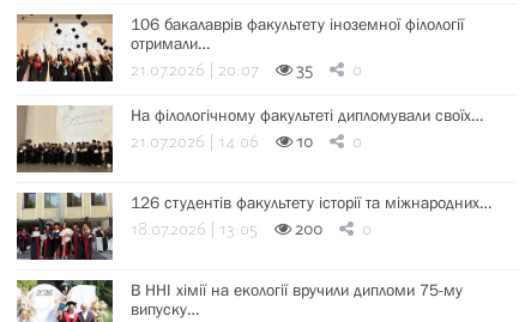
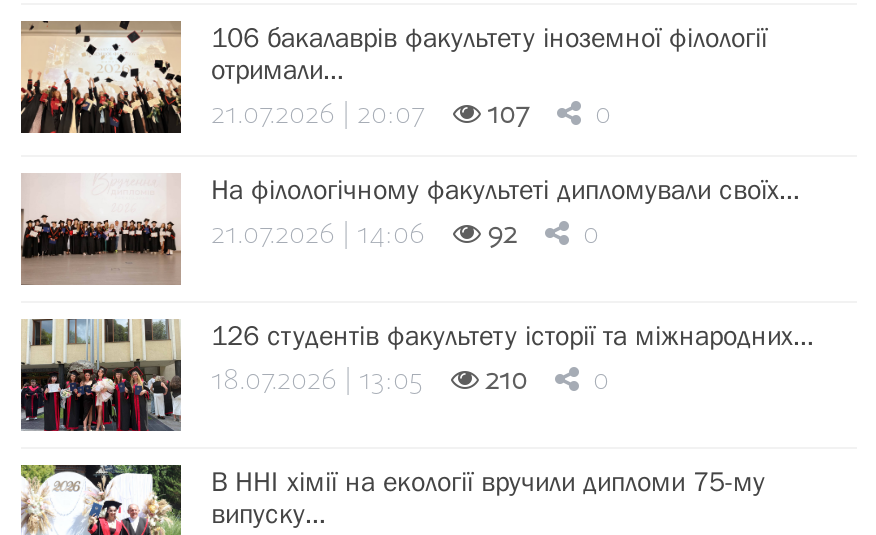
[296,59,313,84] 35 -> [487,95,529,137] 107
[16,105,114,171] [image] -> [19,175,181,285] [image]
[296,130,313,156] 10 -> [487,215,517,257] 92
[295,218,322,243] 200 -> [485,361,527,403] 210

